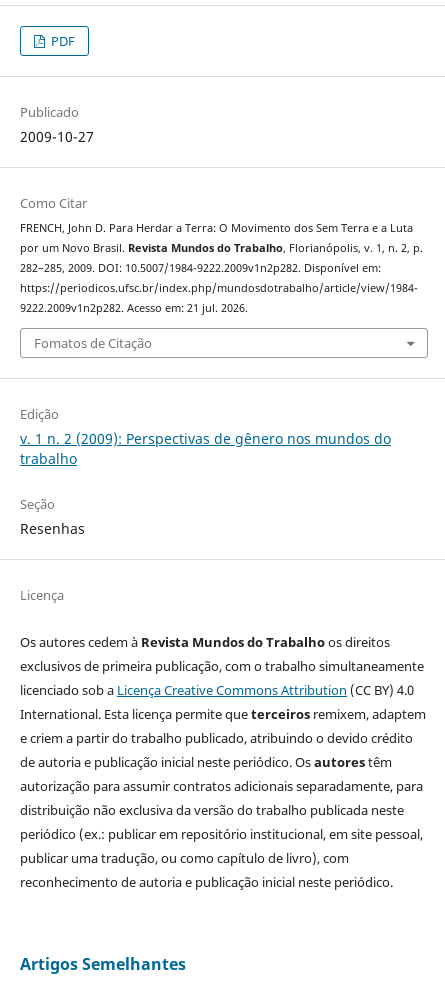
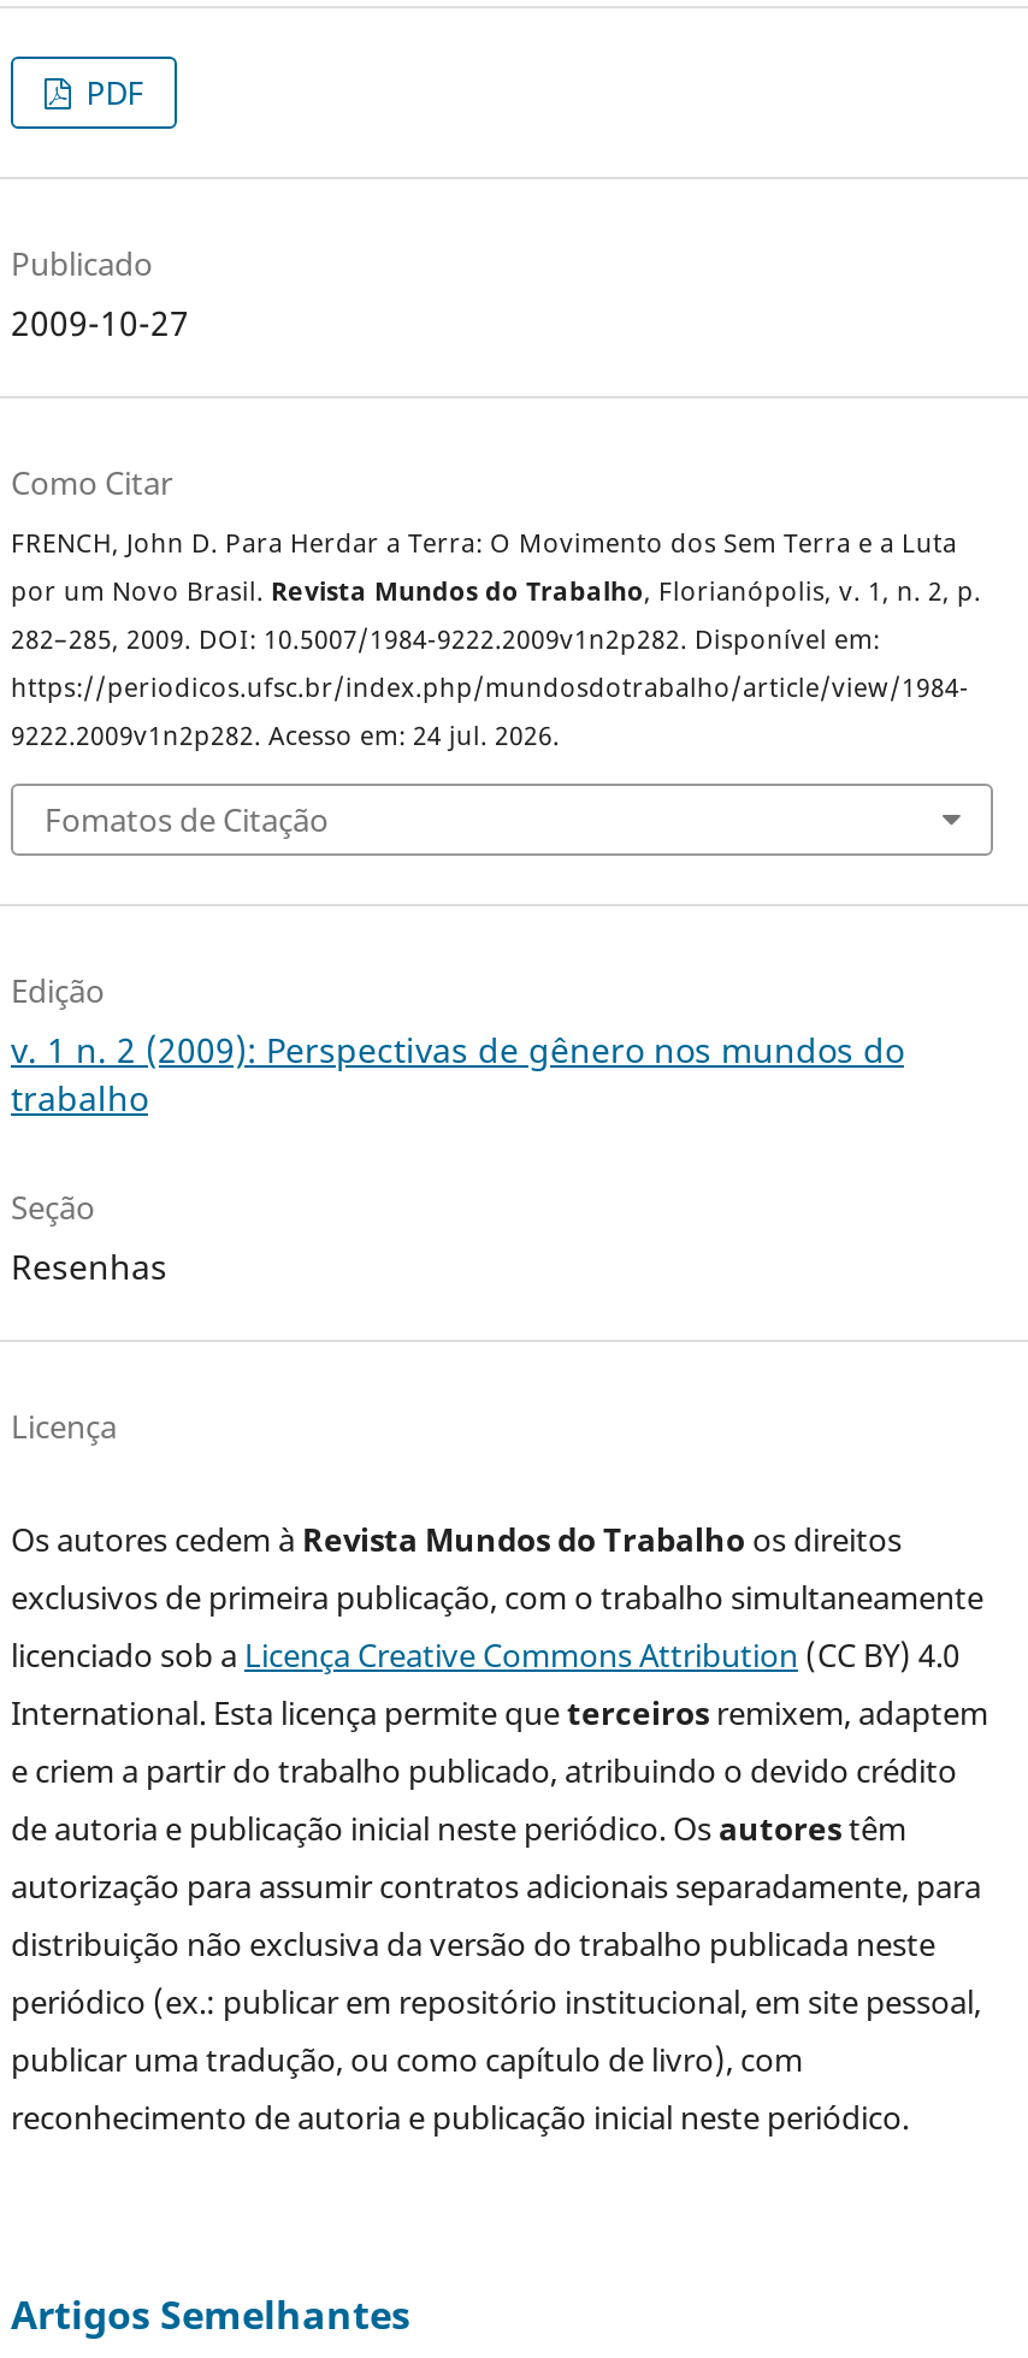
[20,301,248,315] 9222.2009v1n2p282. Acesso em: 21 jul. 2026. -> [11,718,560,752] 9222.2009v1n2p282. Acesso em: 24 jul. 2026.

